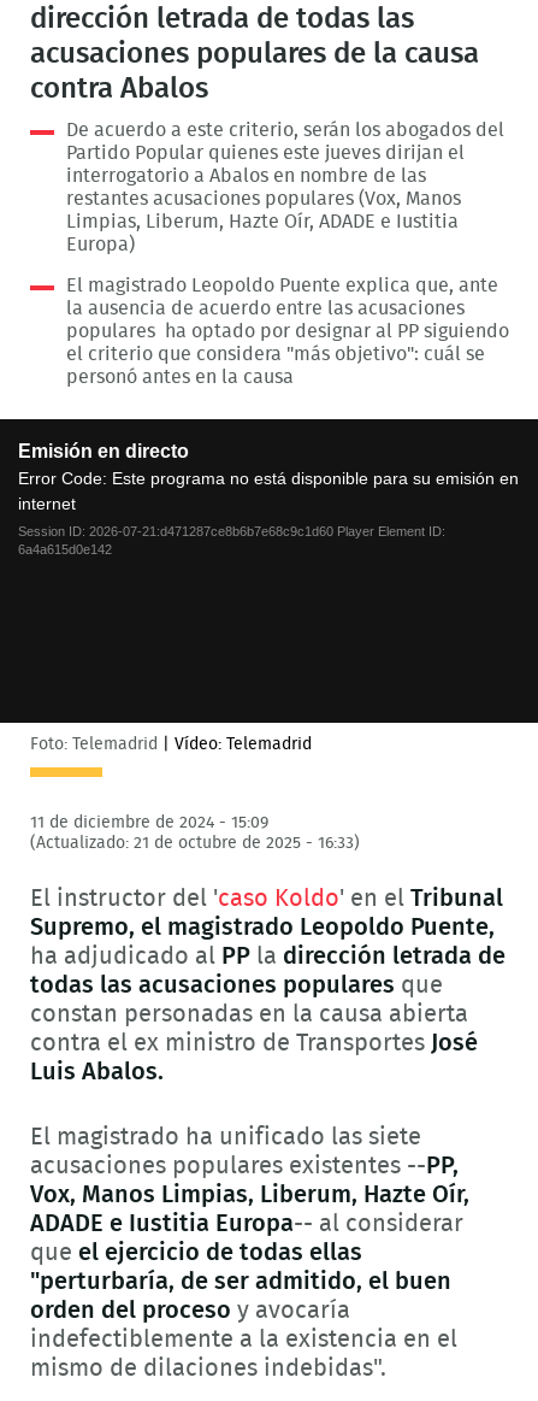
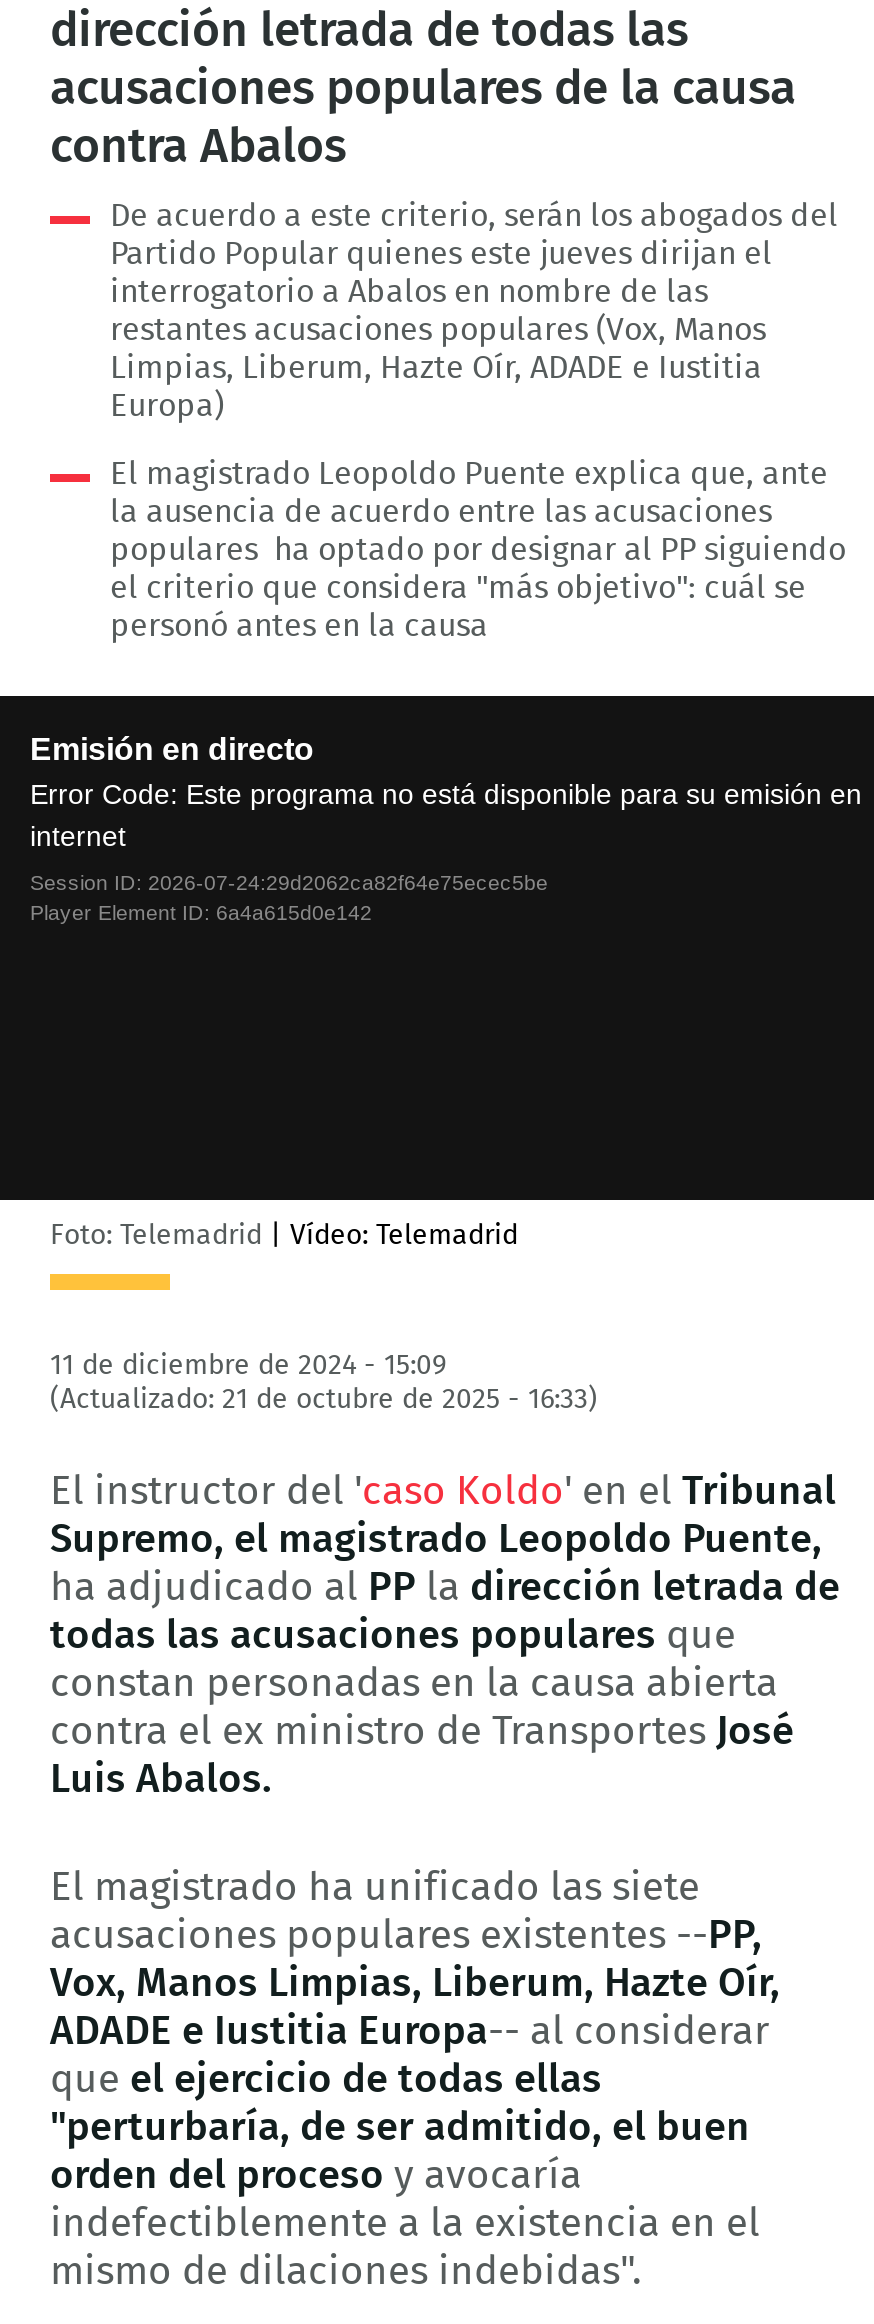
[18,524,445,557] Session ID: 2026-07-21:d471287ce8b6b7e68c9c1d60 Player Element ID: | 6a4a615d0e142 -> [30,870,548,924] Session ID: 2026-07-24:29d2062ca82f64e75ecec5be | Player Element ID: 6a4a615d0e142

